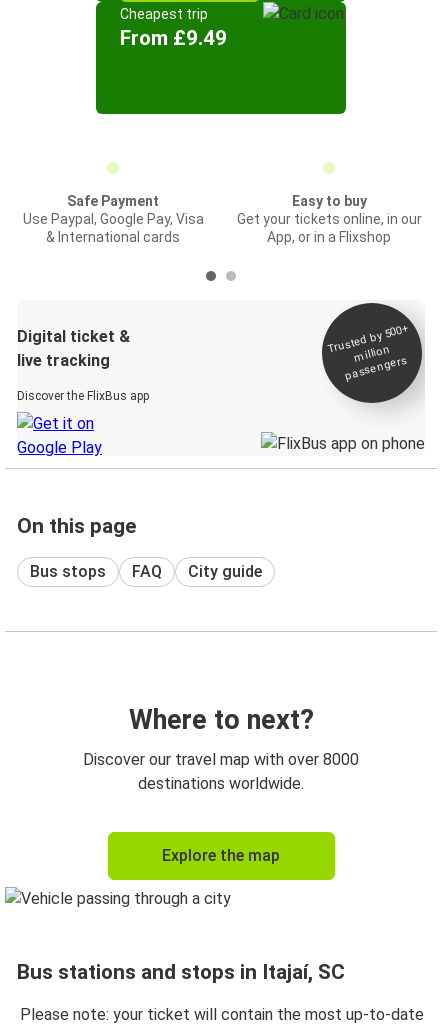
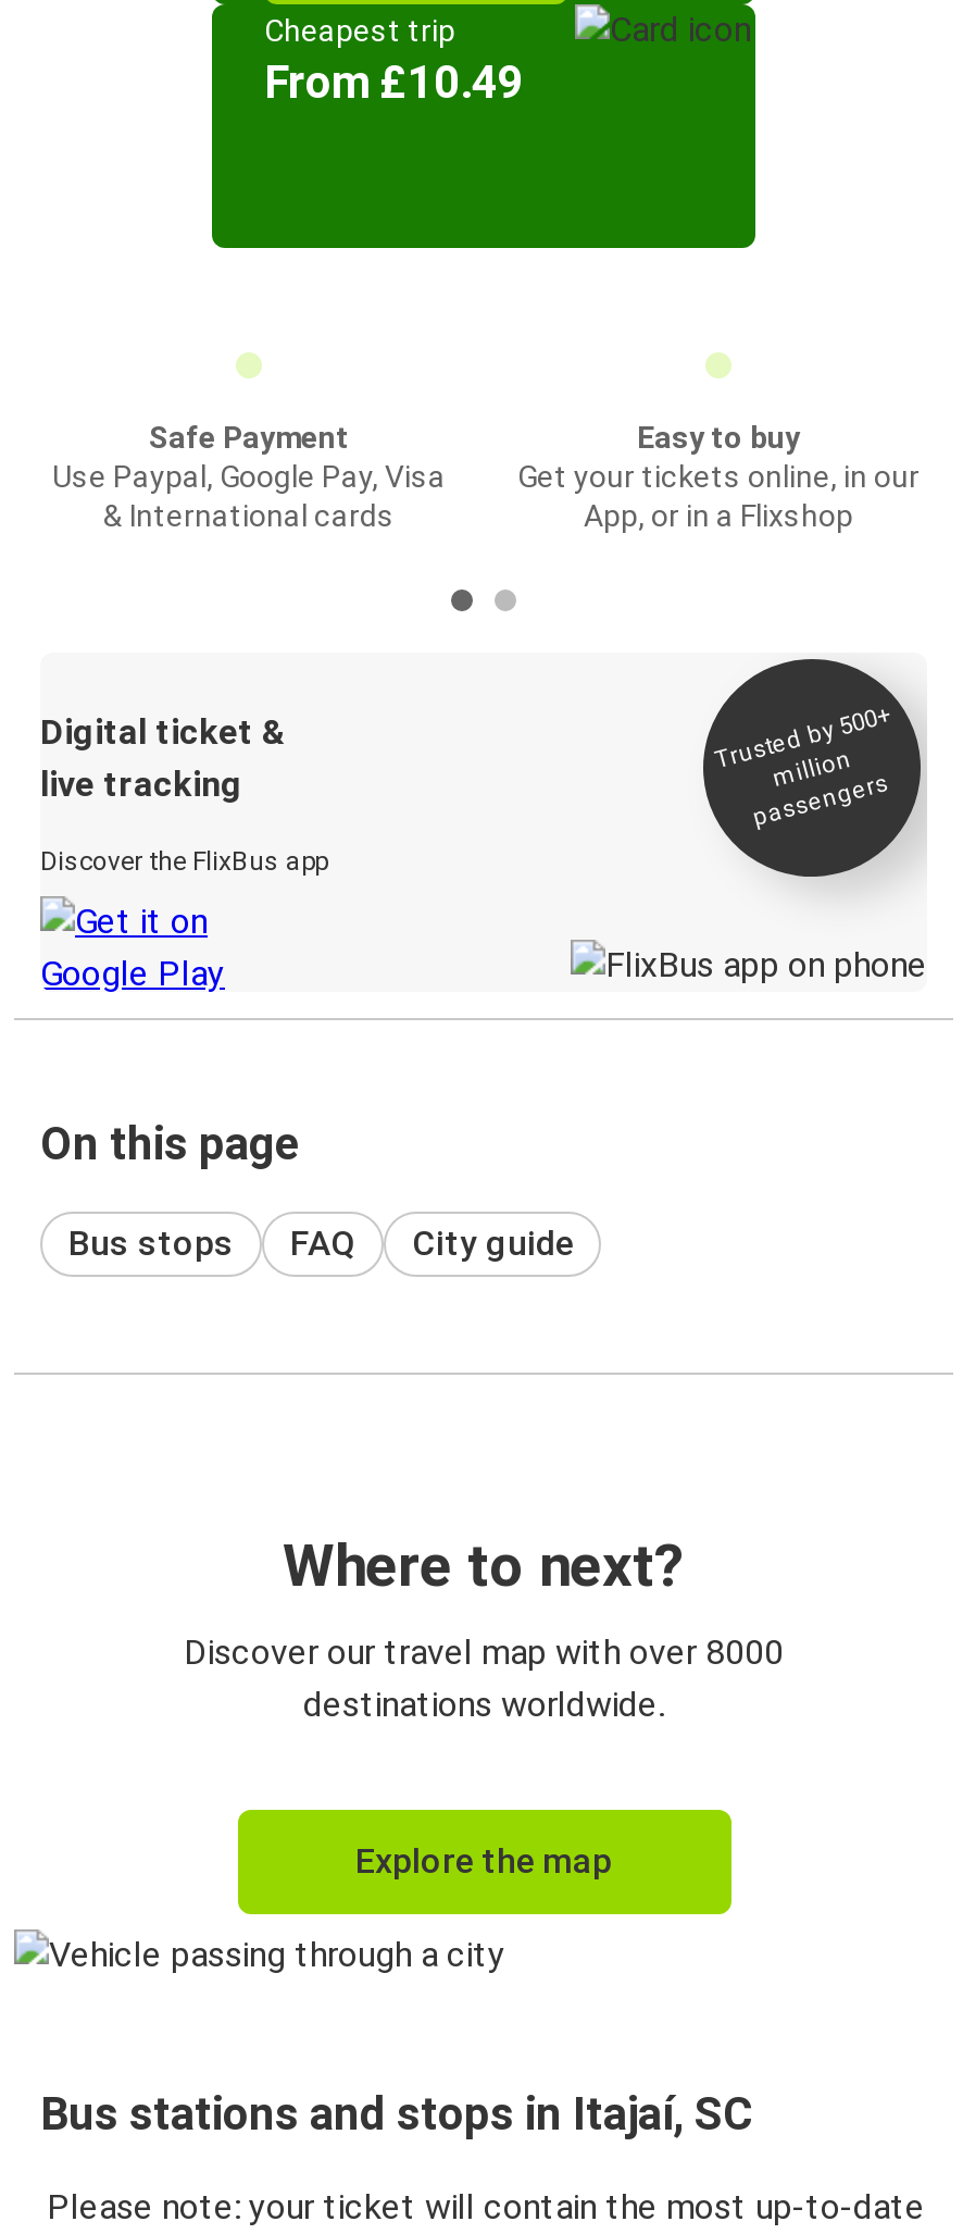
[120,26,227,50] From £9.49 -> [264,57,523,109] From £10.49

